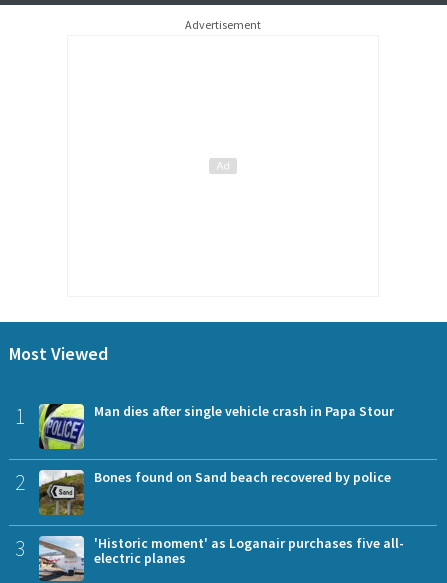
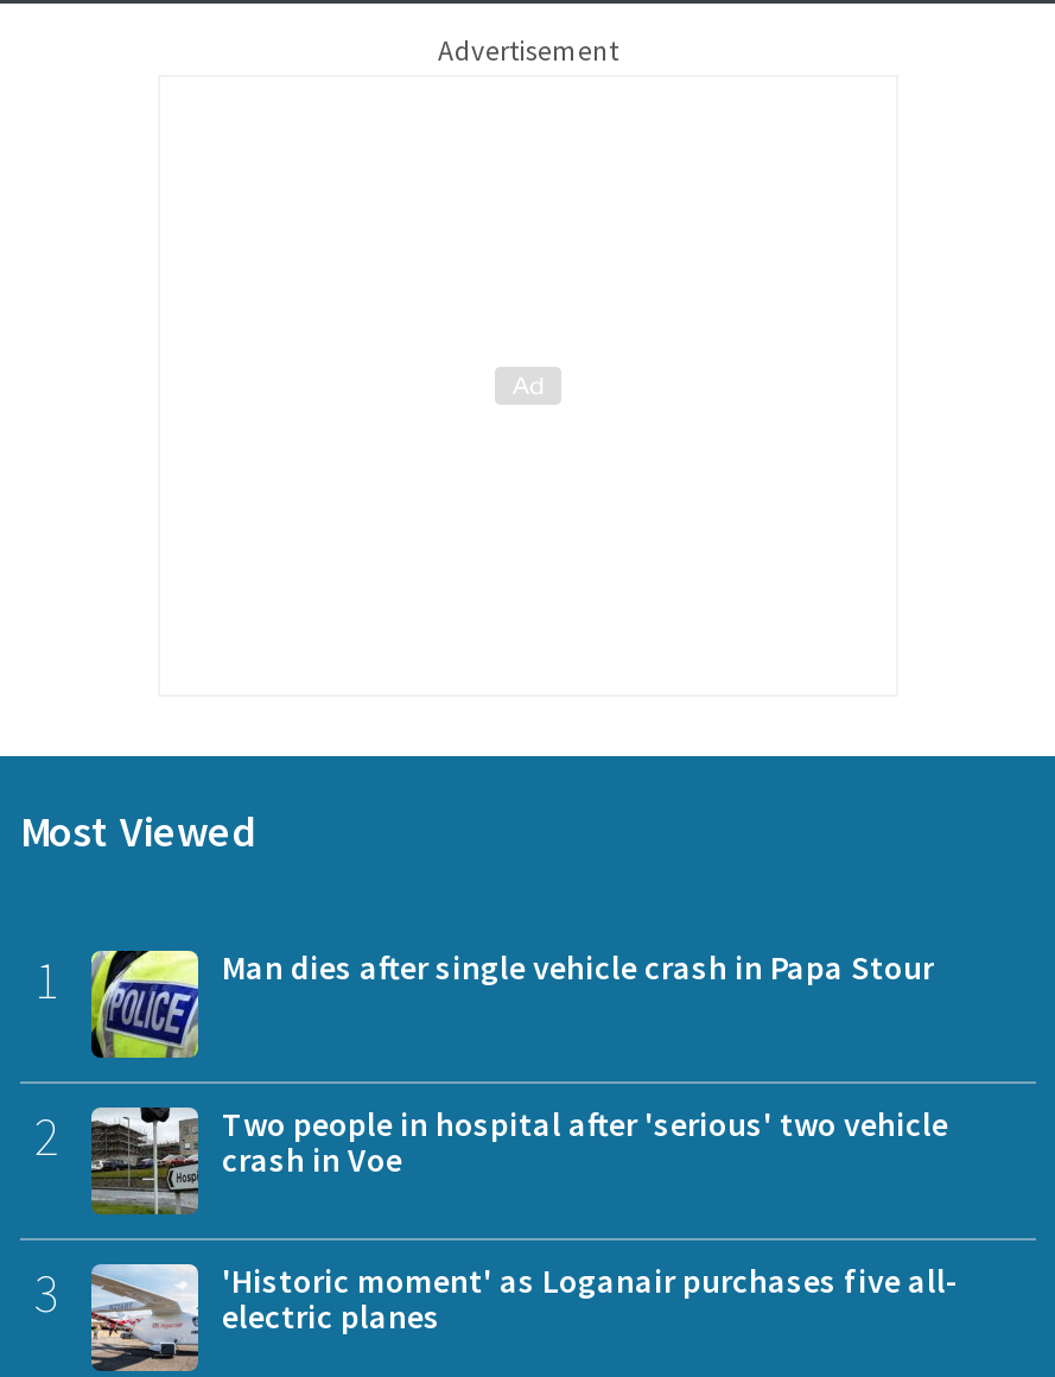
[38,468,391,515] [image] | Bones found on Sand beach recovered by police -> [89,1103,948,1214] [image] | Two people in hospital after 'serious' two vehicle | crash in Voe

